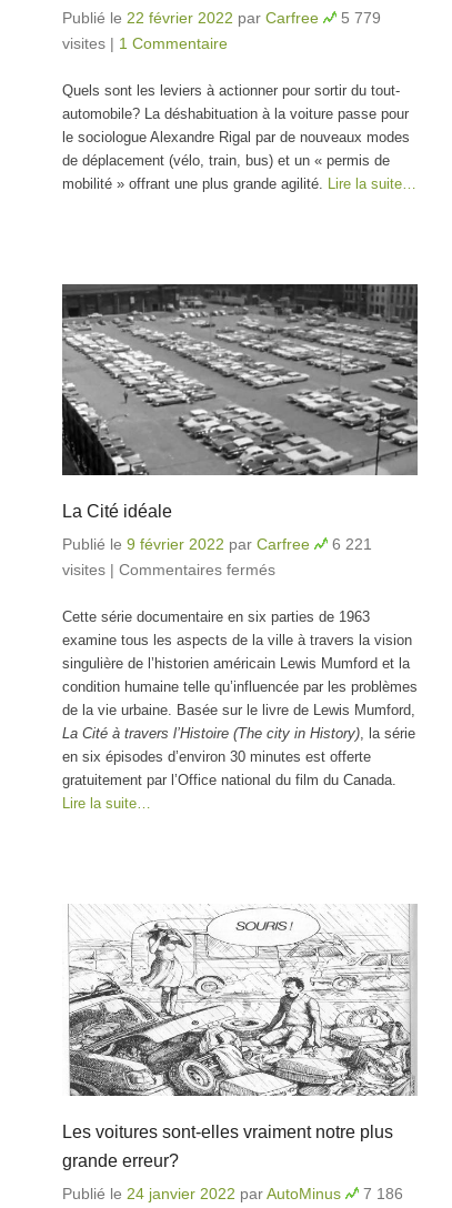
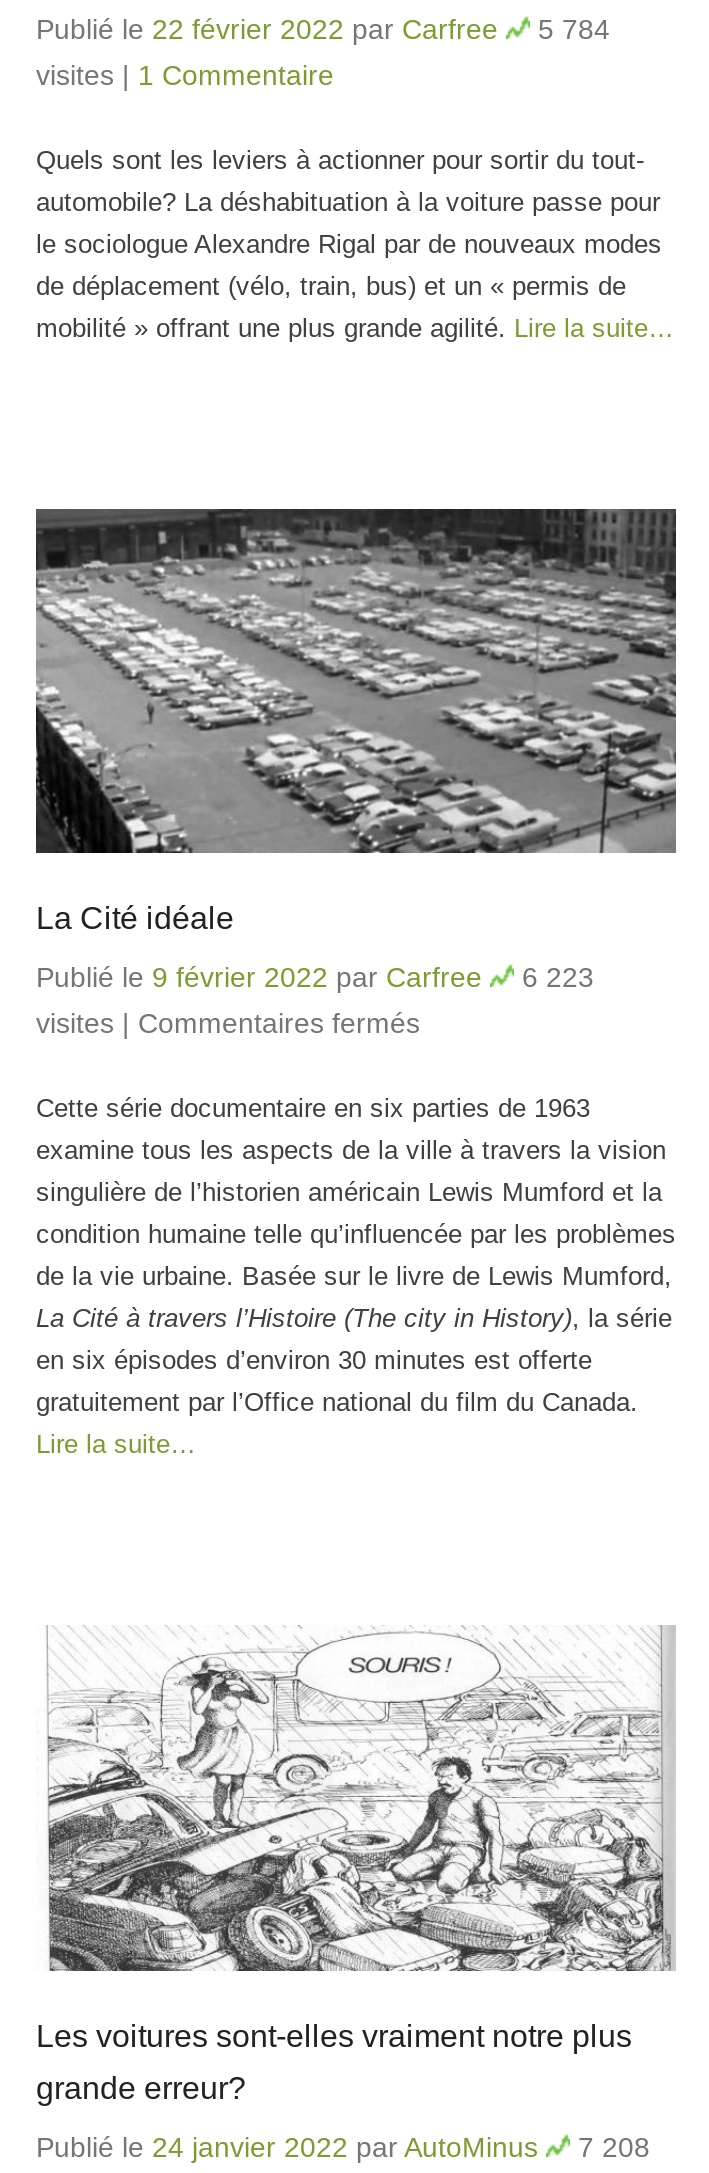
[62,8,381,26] Publié le 22 février 2022 par Carfree 5 779 -> [36,12,610,44] Publié le 22 février 2022 par Carfree 5 784
[62,536,372,553] Publié le 9 février 2022 par Carfree 6 221 -> [36,962,594,994] Publié le 9 février 2022 par Carfree 6 223
[62,1185,403,1203] Publié le 24 janvier 2022 par AutoMinus 7 186 -> [36,2131,650,2163] Publié le 24 janvier 2022 par AutoMinus 7 208

